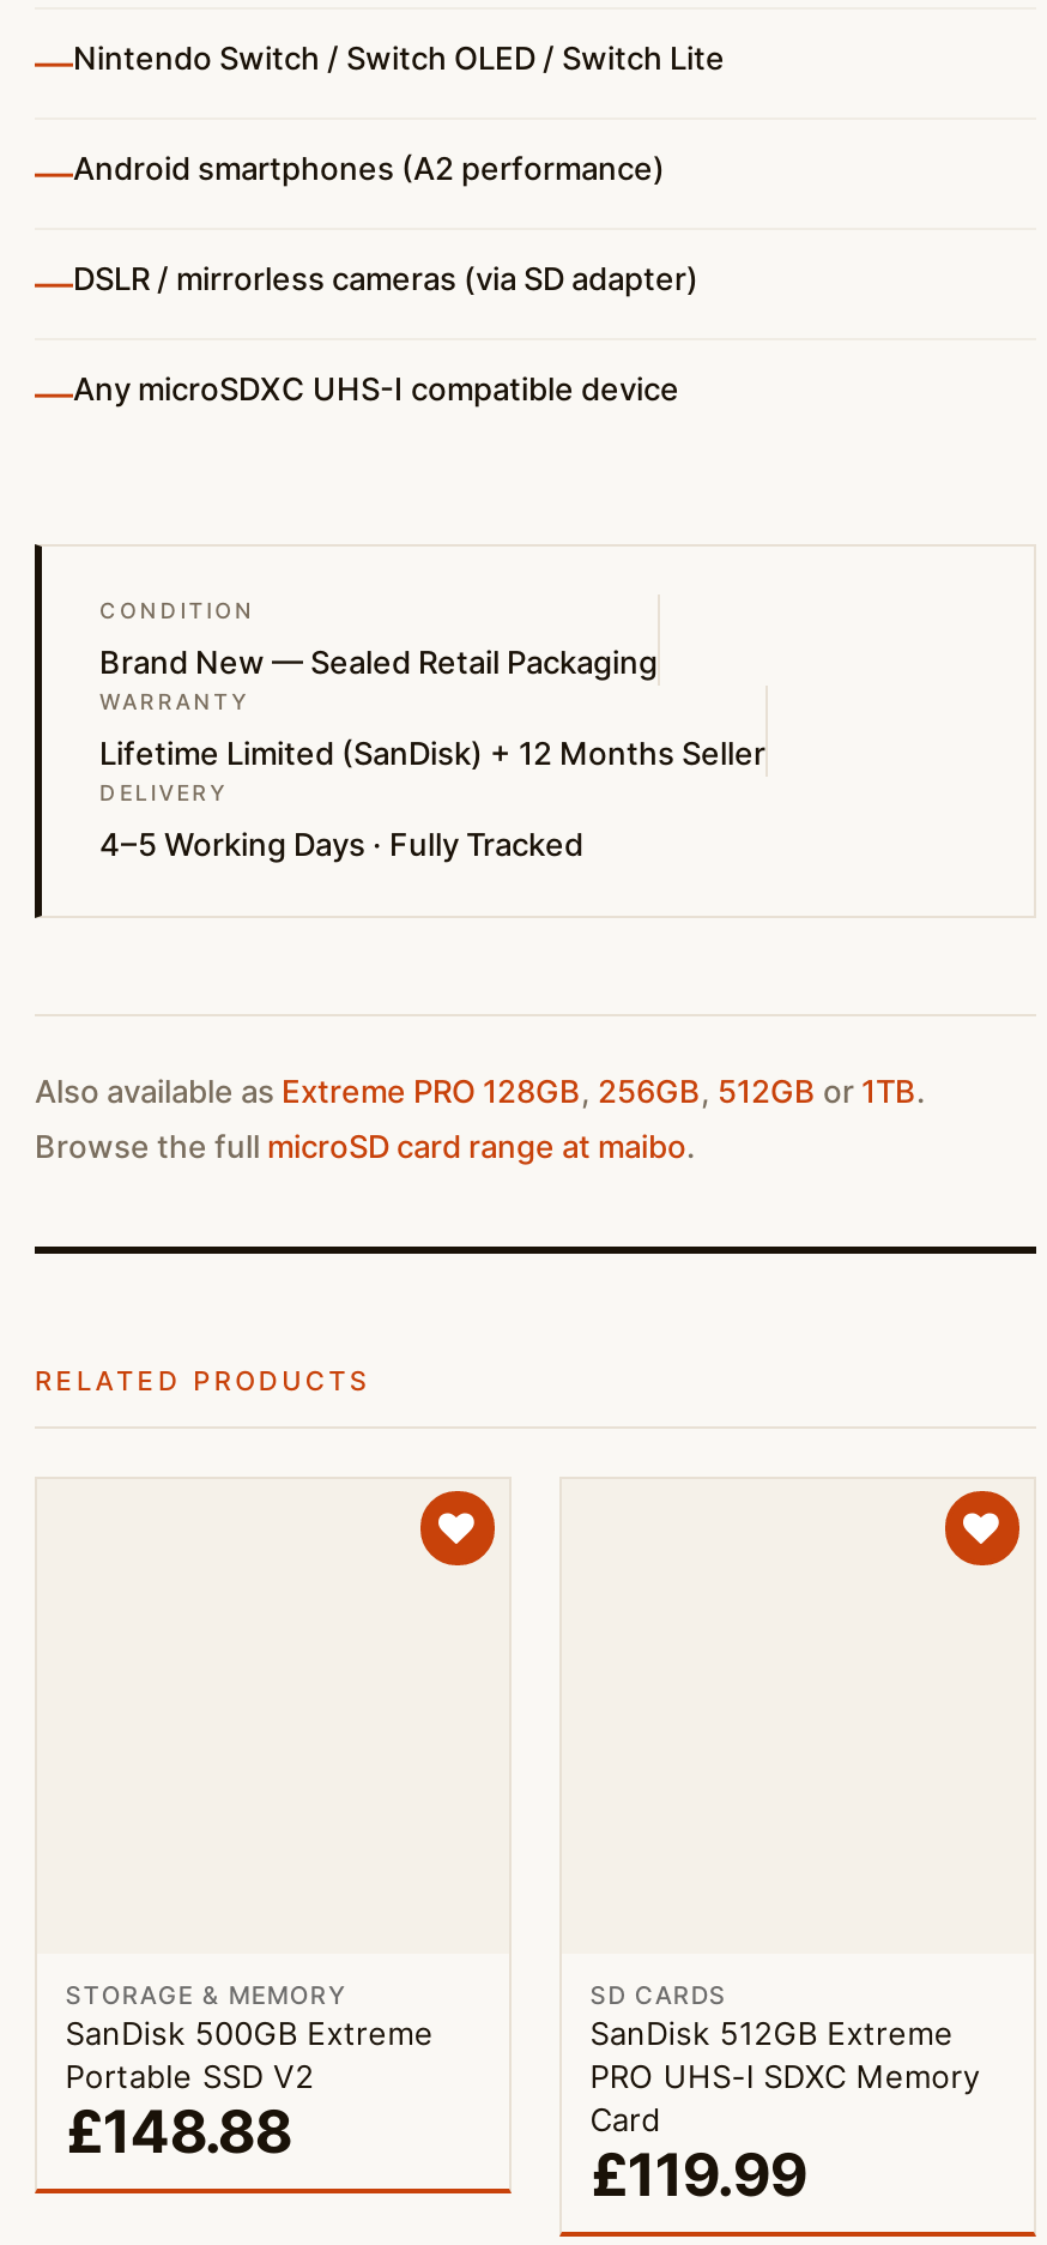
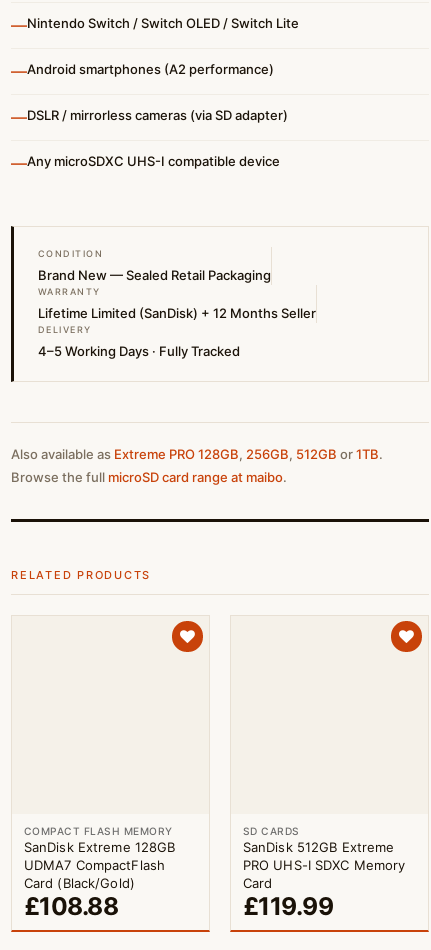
[65,1980,434,2166] STORAGE & MEMORY | SanDisk 500GB Extreme | Portable SSD V2 | £148.88 -> [24,825,175,921] COMPACT FLASH MEMORY | SanDisk Extreme 128GB | UDMA7 CompactFlash | Card (Black/Gold) | £108.88

